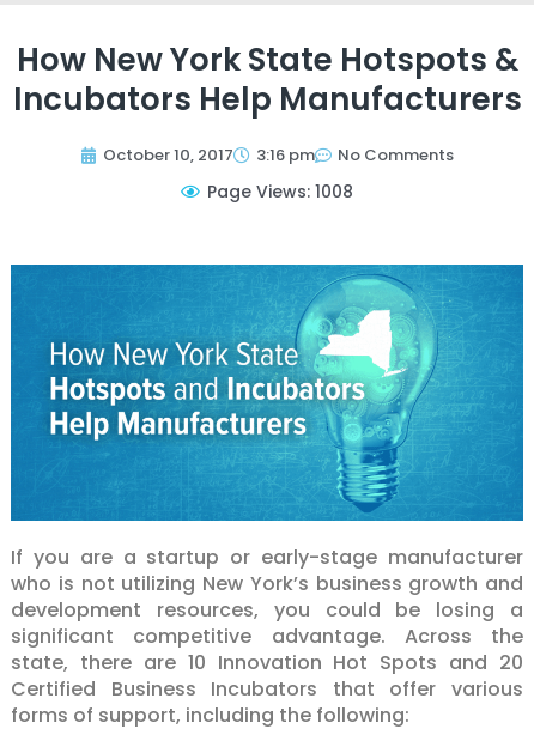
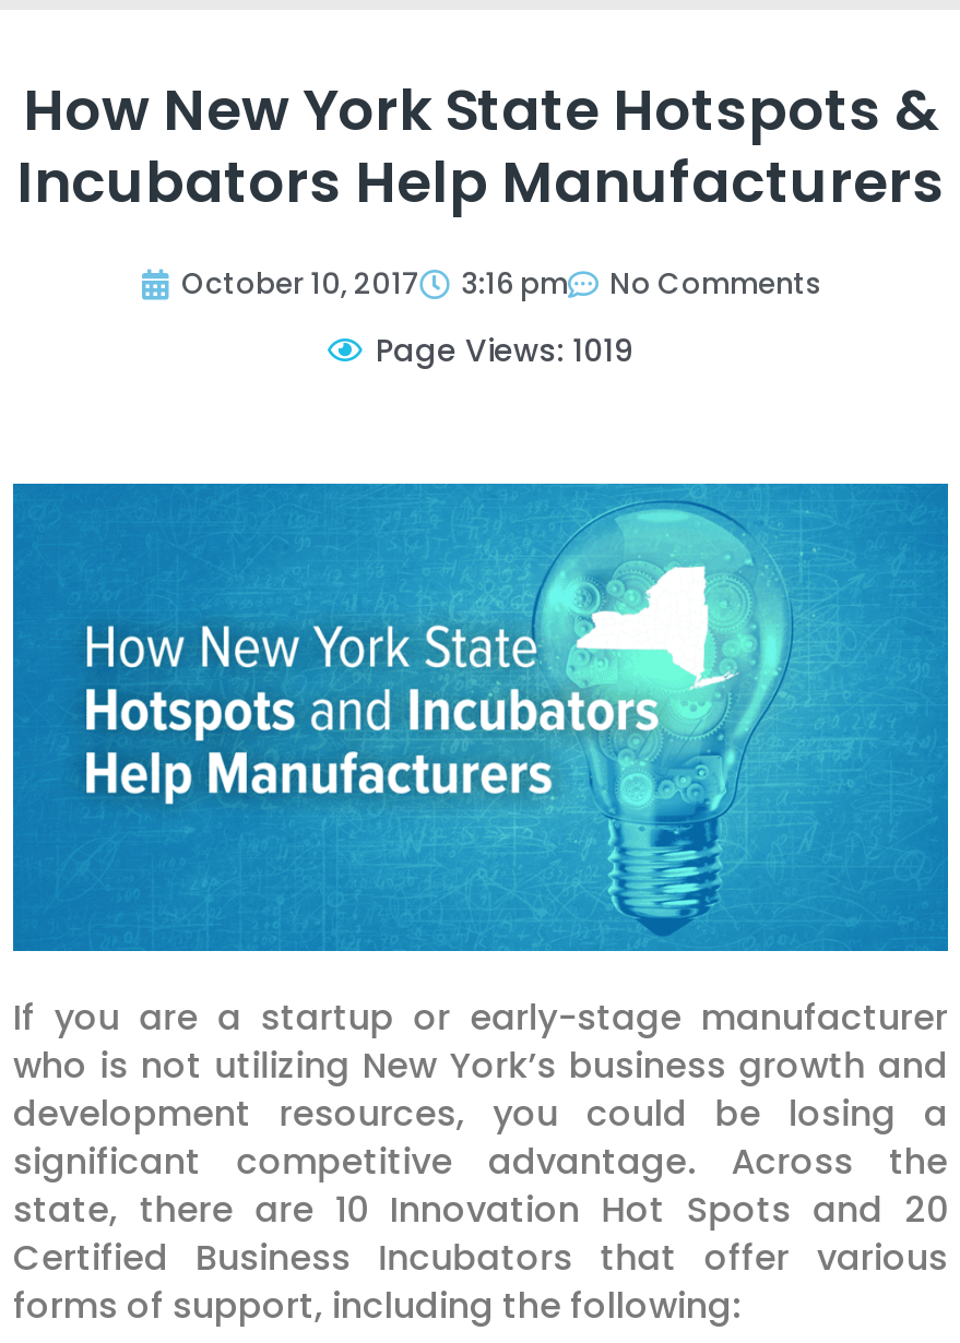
[207,180,353,204] Page Views: 1008 -> [376,329,633,372] Page Views: 1019

